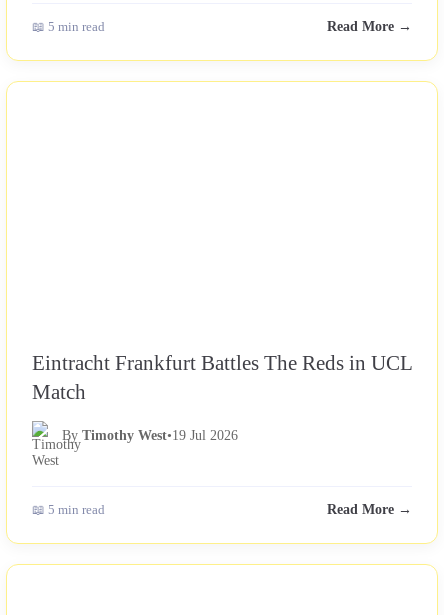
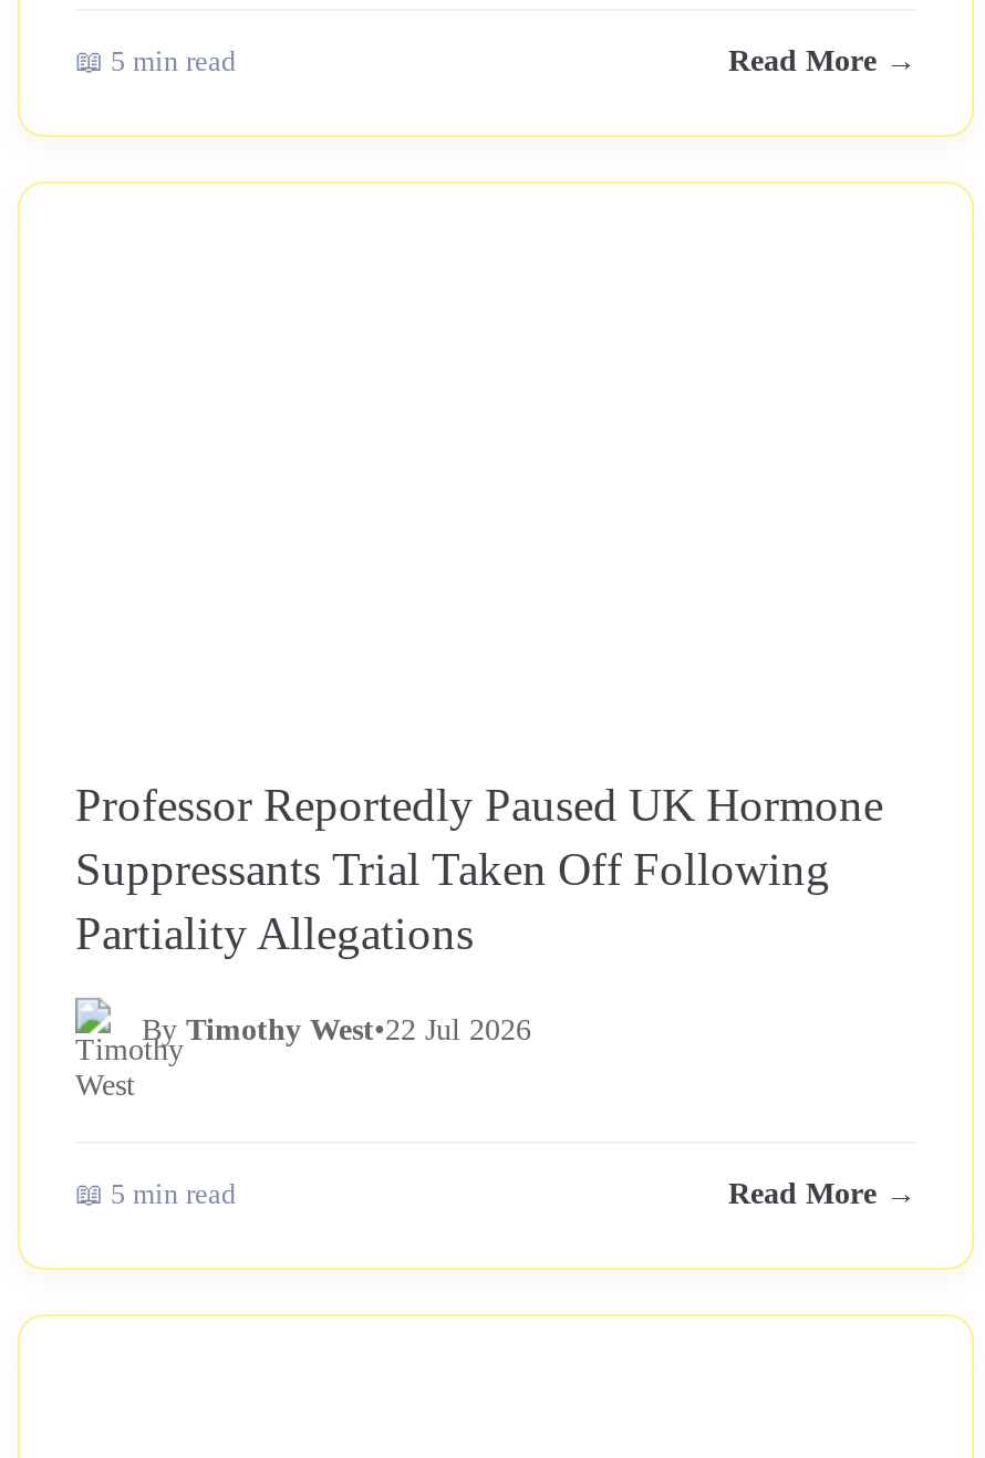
[32,351,412,403] Eintracht Frankfurt Battles The Reds in UCL | Match -> [75,779,883,958] Professor Reportedly Paused UK Hormone | Suppressants Trial Taken Off Following | Partiality Allegations
[62,428,238,443] By Timothy West•19 Jul 2026 -> [142,1013,531,1046] By Timothy West•22 Jul 2026

